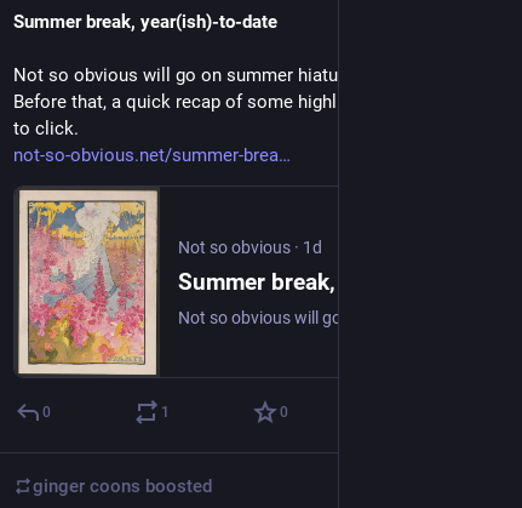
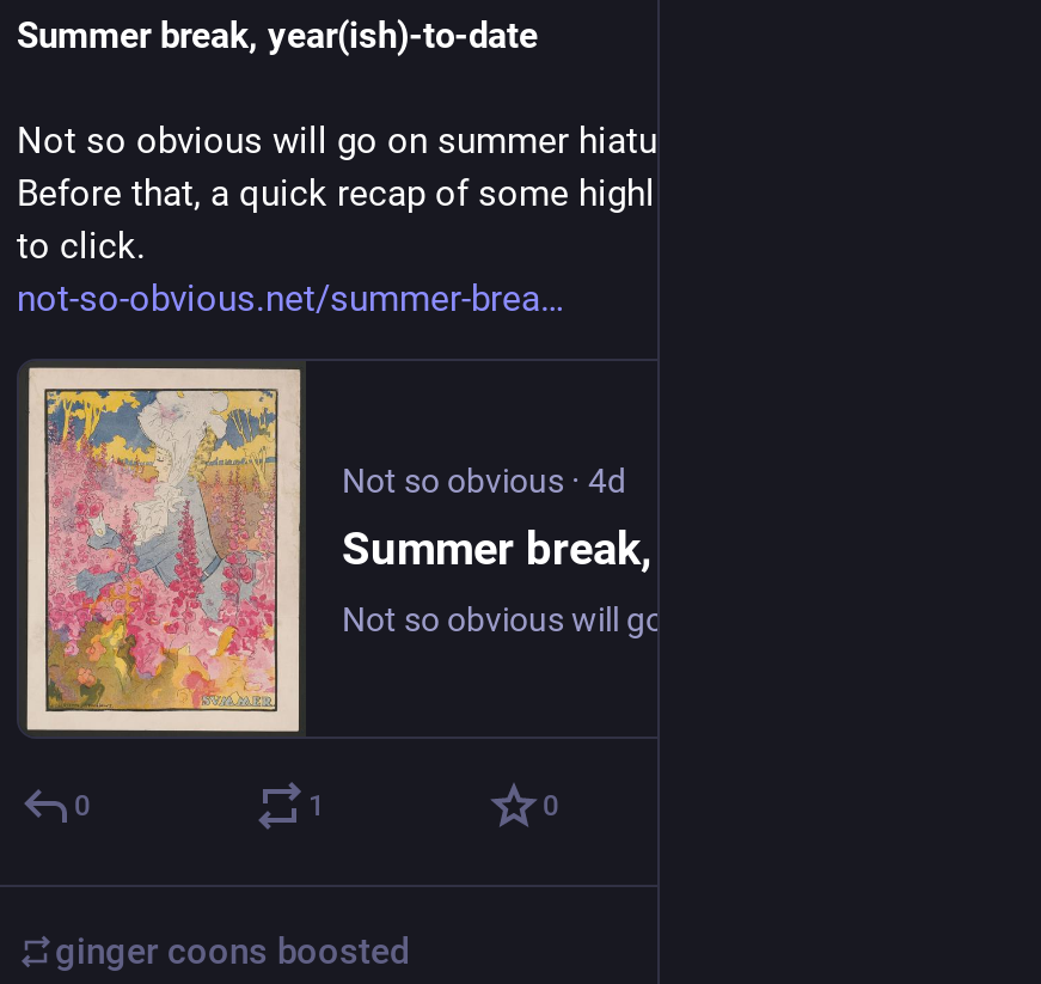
[178,237,322,257] Not so obvious · 1d -> [342,461,626,499] Not so obvious · 4d

